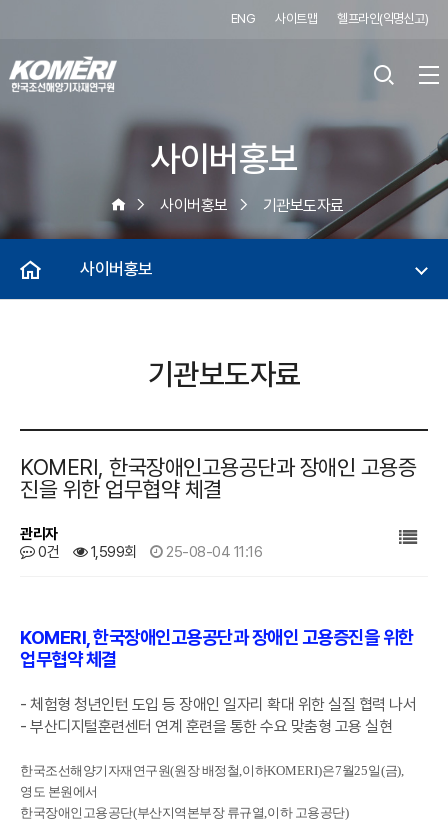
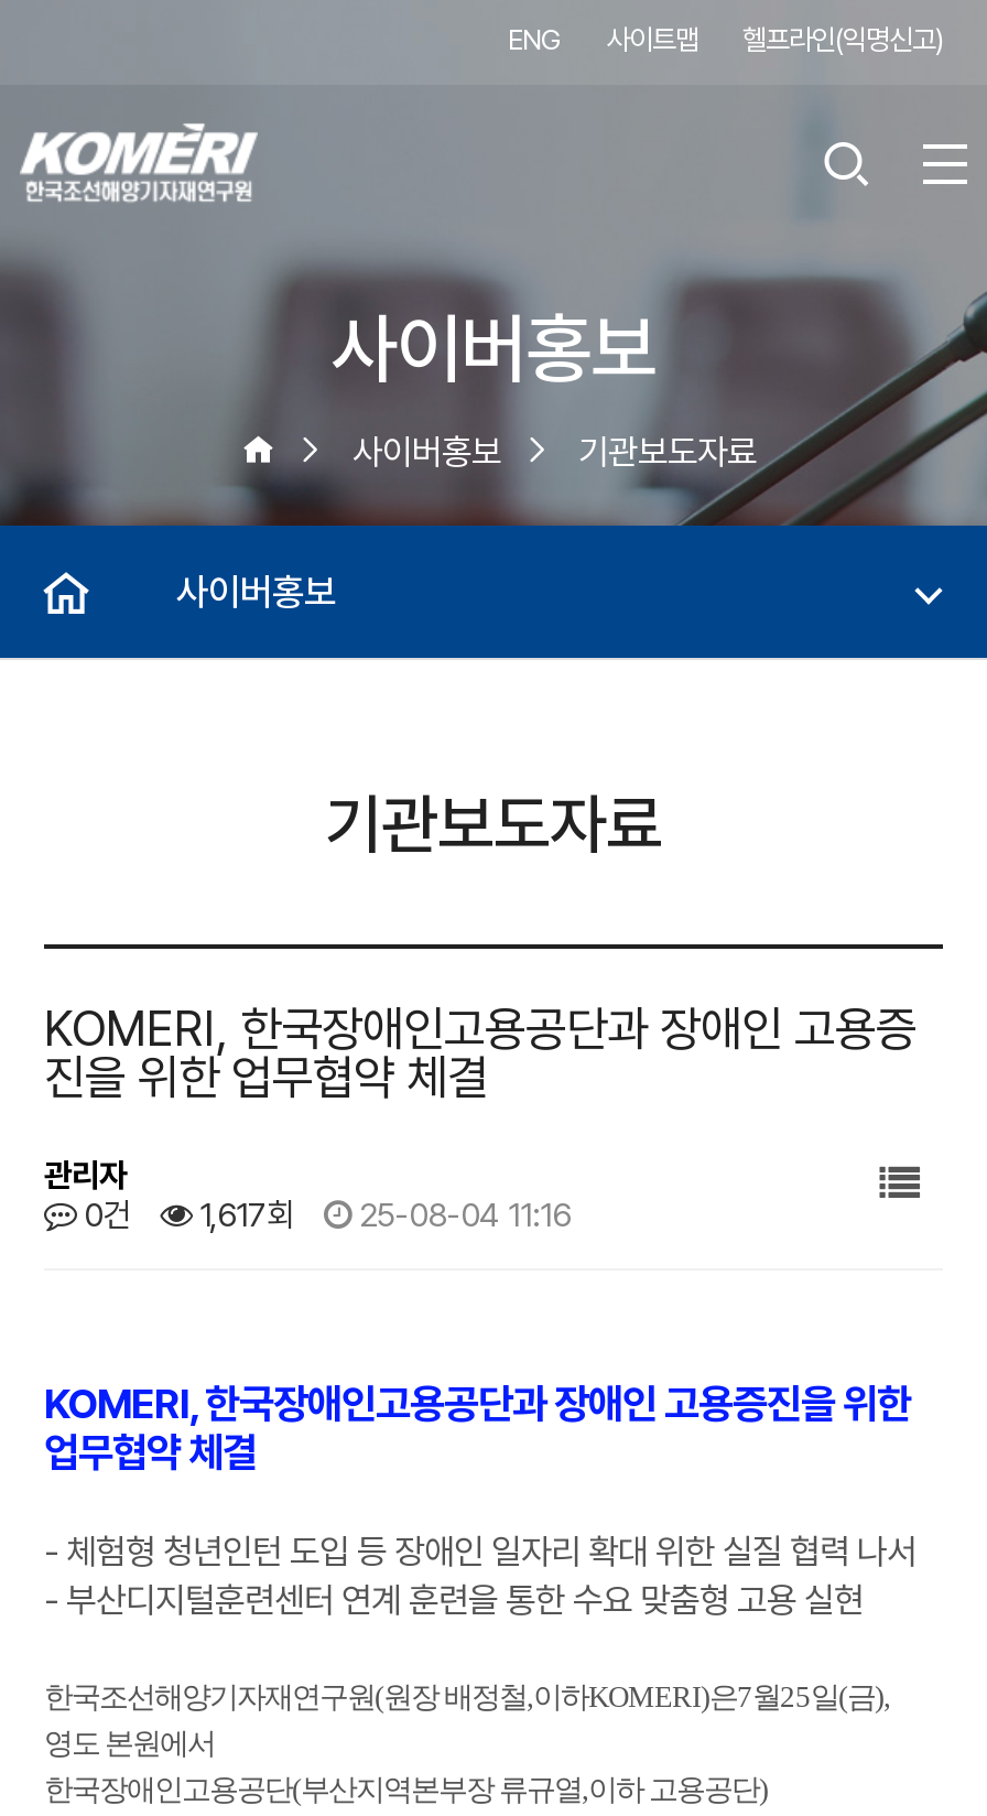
[34,543,262,561] 0건 1,599회 25-08-04 11:16 -> [76,1196,571,1235] 0건 1,617회 25-08-04 11:16

